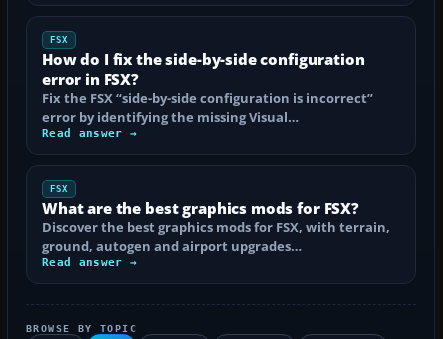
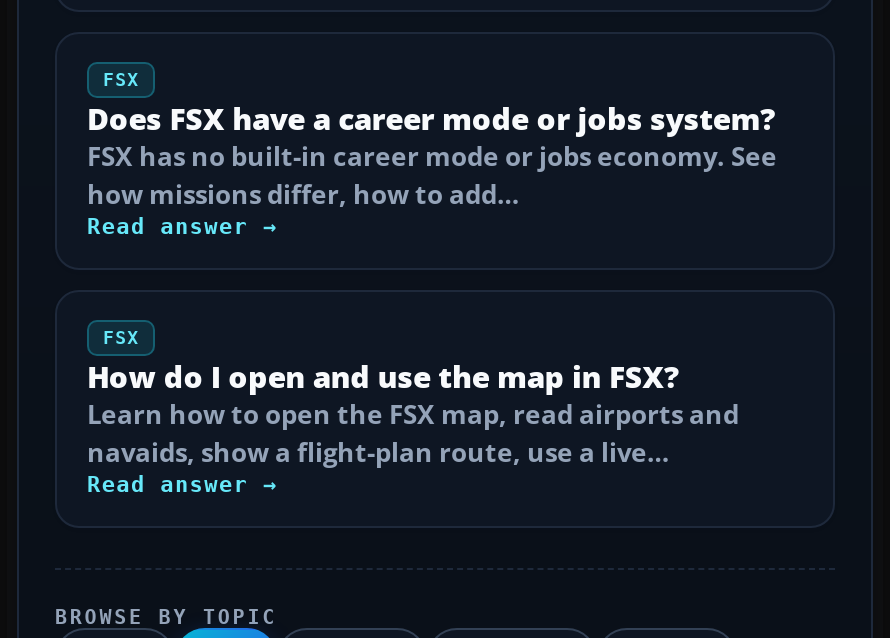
[42,49,373,126] How do I fix the side-by-side configuration | error in FSX? | Fix the FSX “side-by-side configuration is incorrect” | error by identifying the missing Visual… -> [87,98,777,212] Does FSX have a career mode or jobs system? | FSX has no built-in career mode or jobs economy. See | how missions differ, how to add…
[42,198,390,255] What are the best graphics mods for FSX? | Discover the best graphics mods for FSX, with terrain, | ground, autogen and airport upgrades… -> [87,356,739,470] How do I open and use the map in FSX? | Learn how to open the FSX map, read airports and | navaids, show a flight-plan route, use a live…

